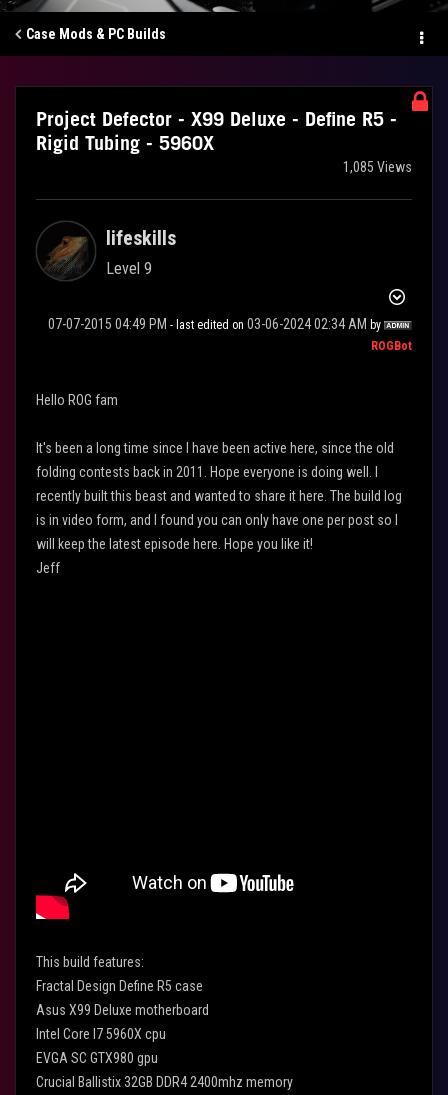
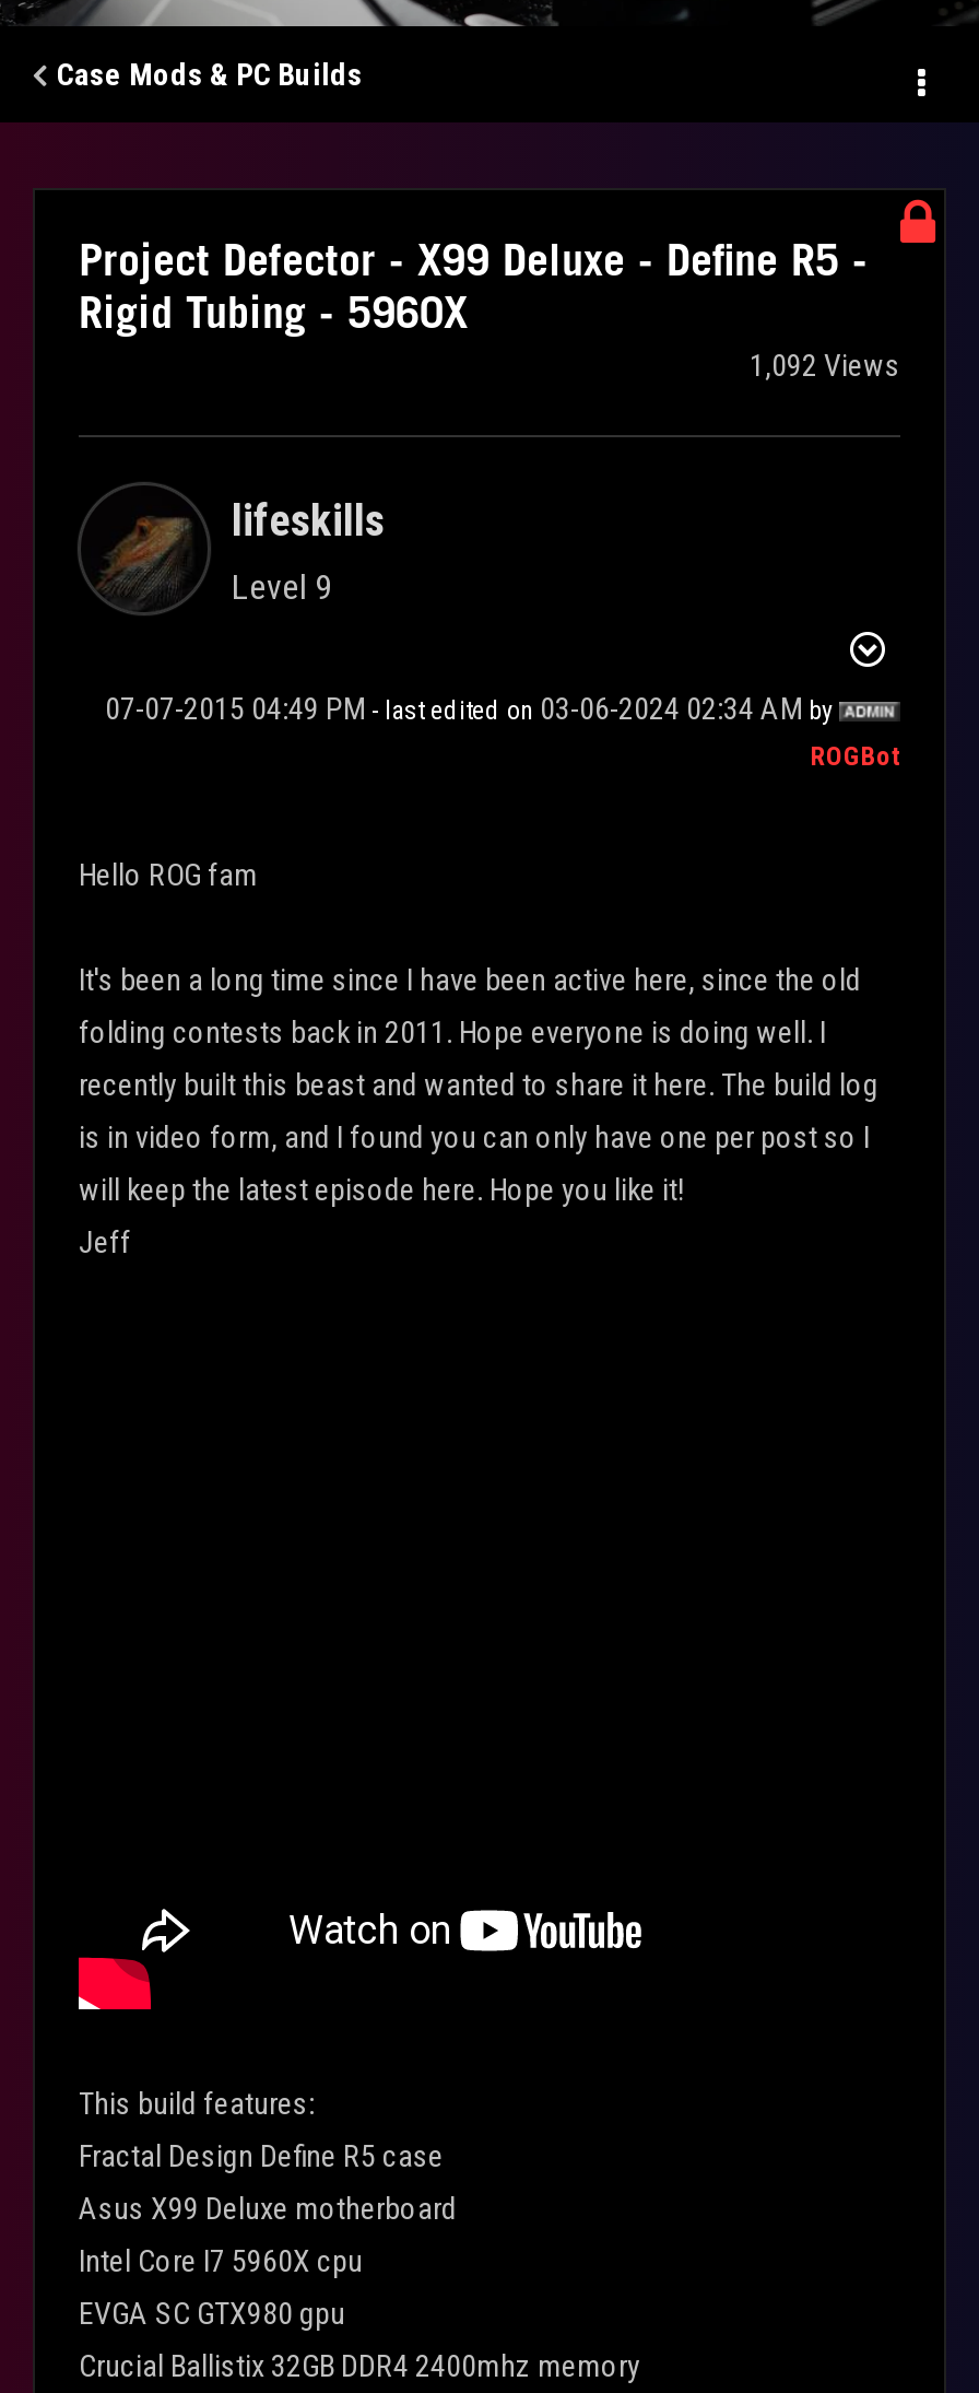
[343,159,412,175] 1,085 Views -> [750,348,900,383] 1,092 Views

